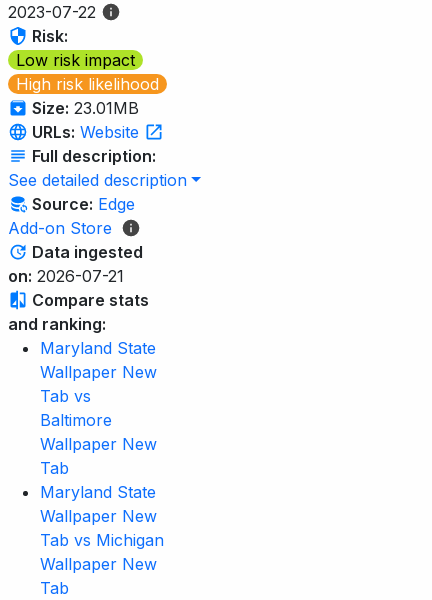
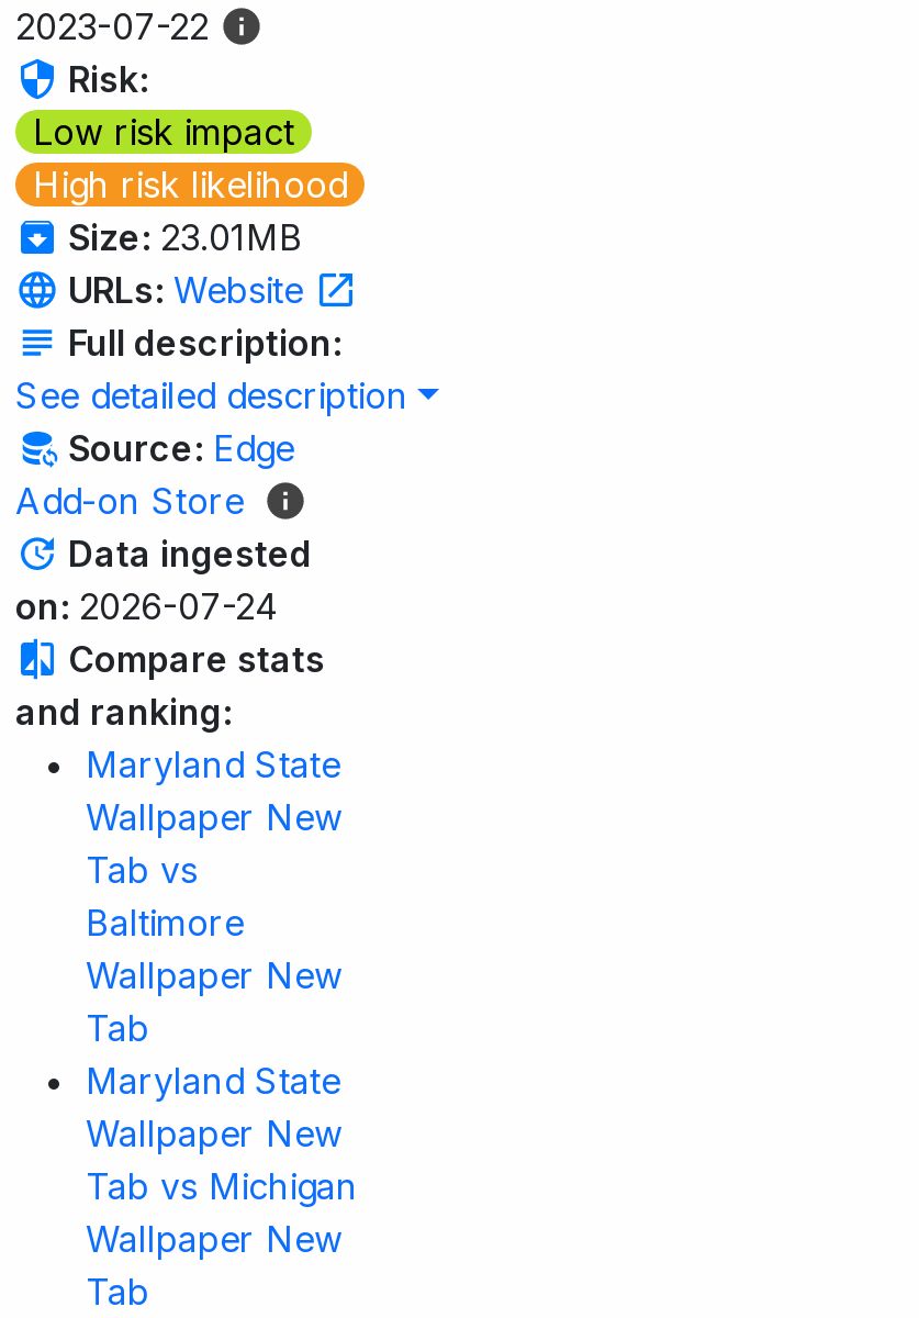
[8,266,124,286] on: 2026-07-21 -> [15,584,279,628] on: 2026-07-24

